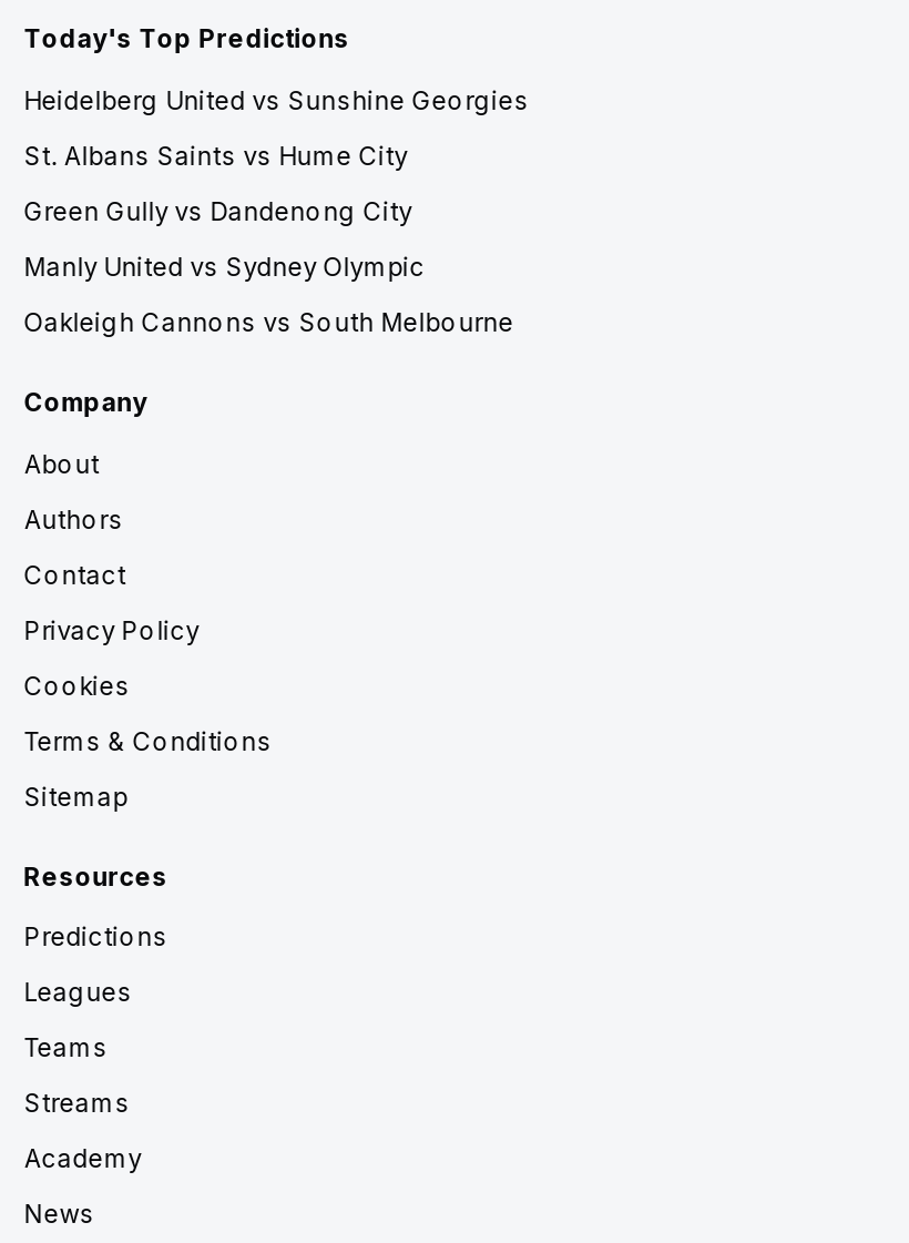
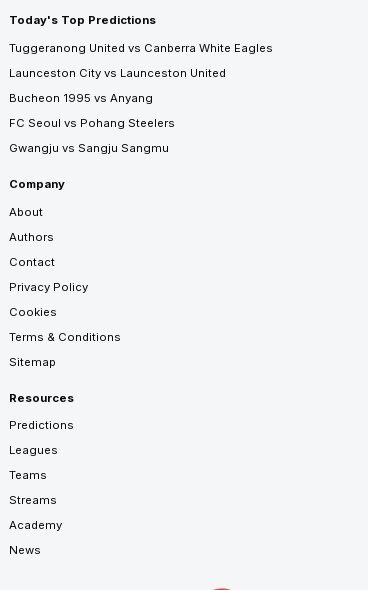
[24,86,529,117] Heidelberg United vs Sunshine Georgies -> [9,41,273,55] Tuggeranong United vs Canberra White Eagles
[24,141,407,172] St. Albans Saints vs Hume City -> [9,66,226,80] Launceston City vs Launceston United
[24,197,412,228] Green Gully vs Dandenong City -> [9,91,153,105] Bucheon 1995 vs Anyang
[24,252,425,283] Manly United vs Sydney Olympic -> [9,116,175,130] FC Seoul vs Pohang Steelers
[24,308,514,339] Oakleigh Cannons vs South Melbourne -> [9,141,169,155] Gwangju vs Sangju Sangmu

